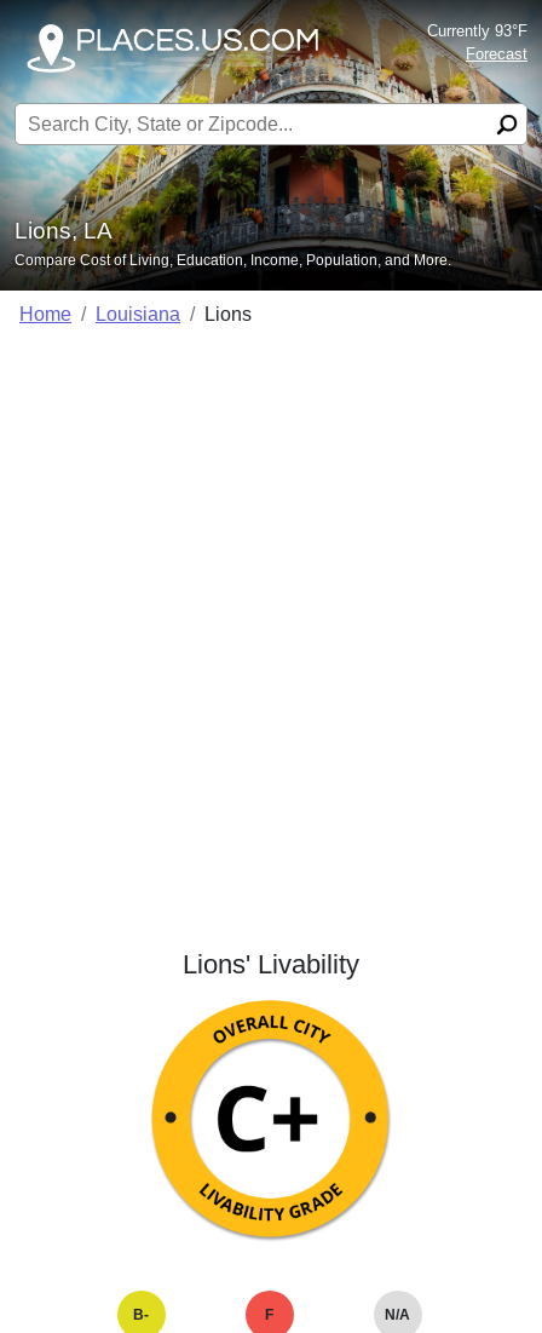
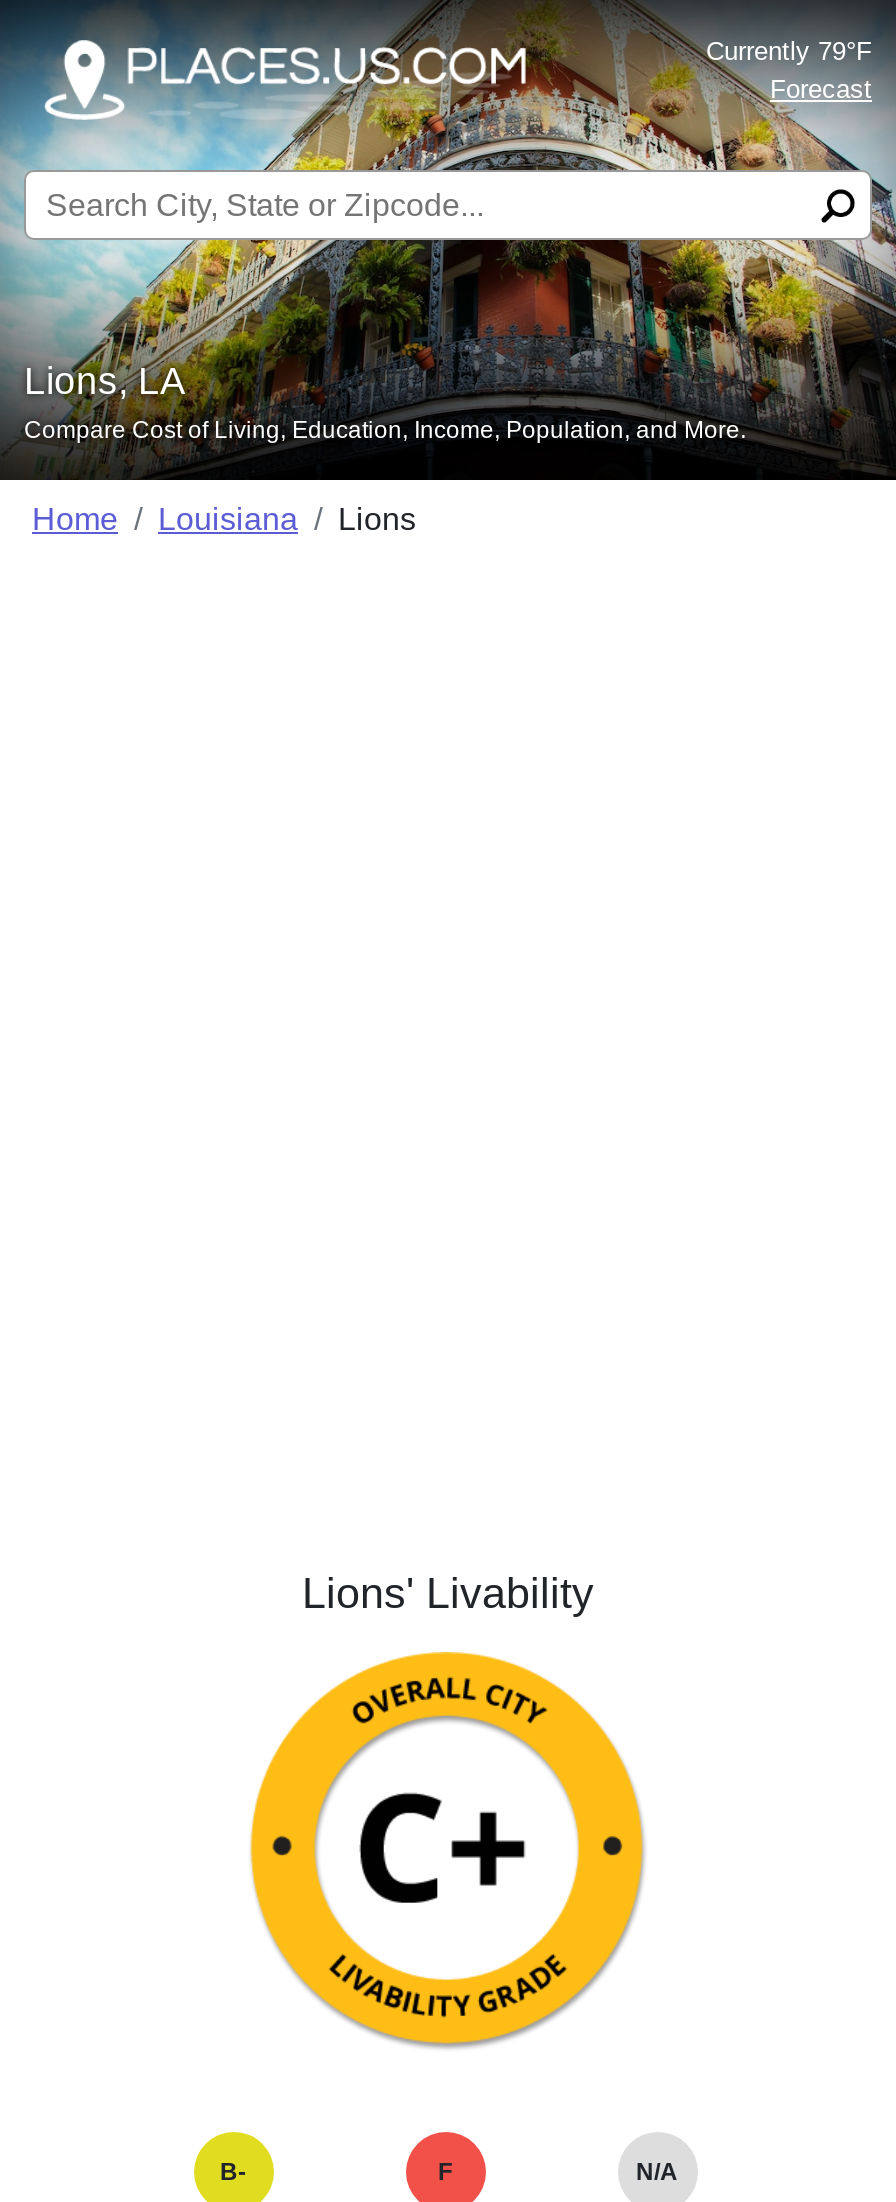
[427,22,527,40] Currently 93°F -> [706,36,872,66] Currently 79°F

